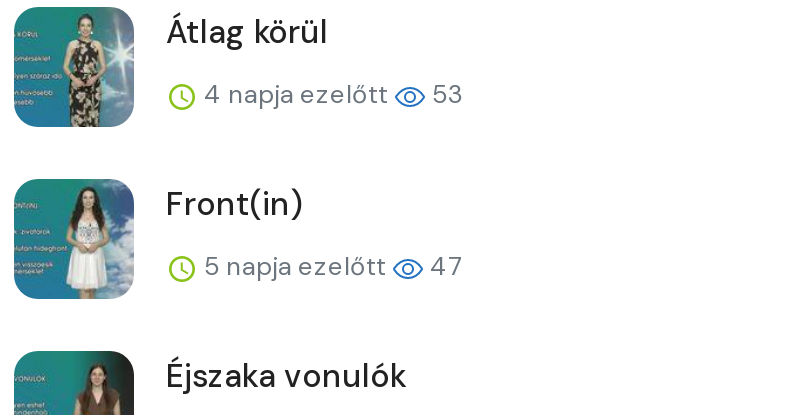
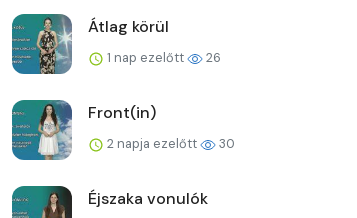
[198,77,394,111] 4 napja ezelőtt -> [104,49,187,66] 1 nap ezelőtt
[426,77,462,111] 53 -> [203,49,221,66] 26
[198,249,392,283] 5 napja ezelőtt -> [104,135,200,152] 2 napja ezelőtt
[424,249,462,283] 47 -> [216,135,235,152] 30

